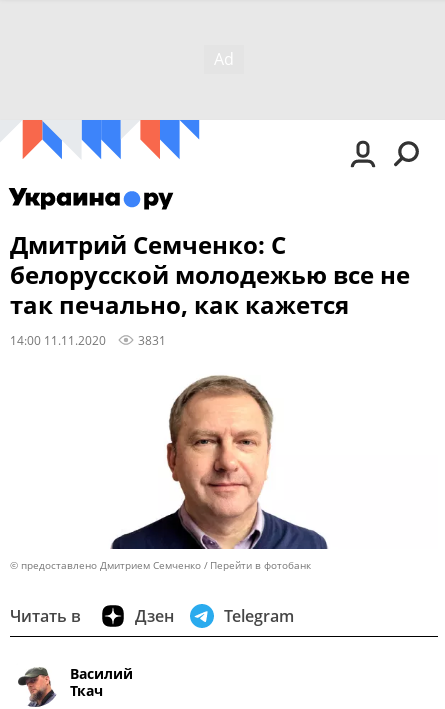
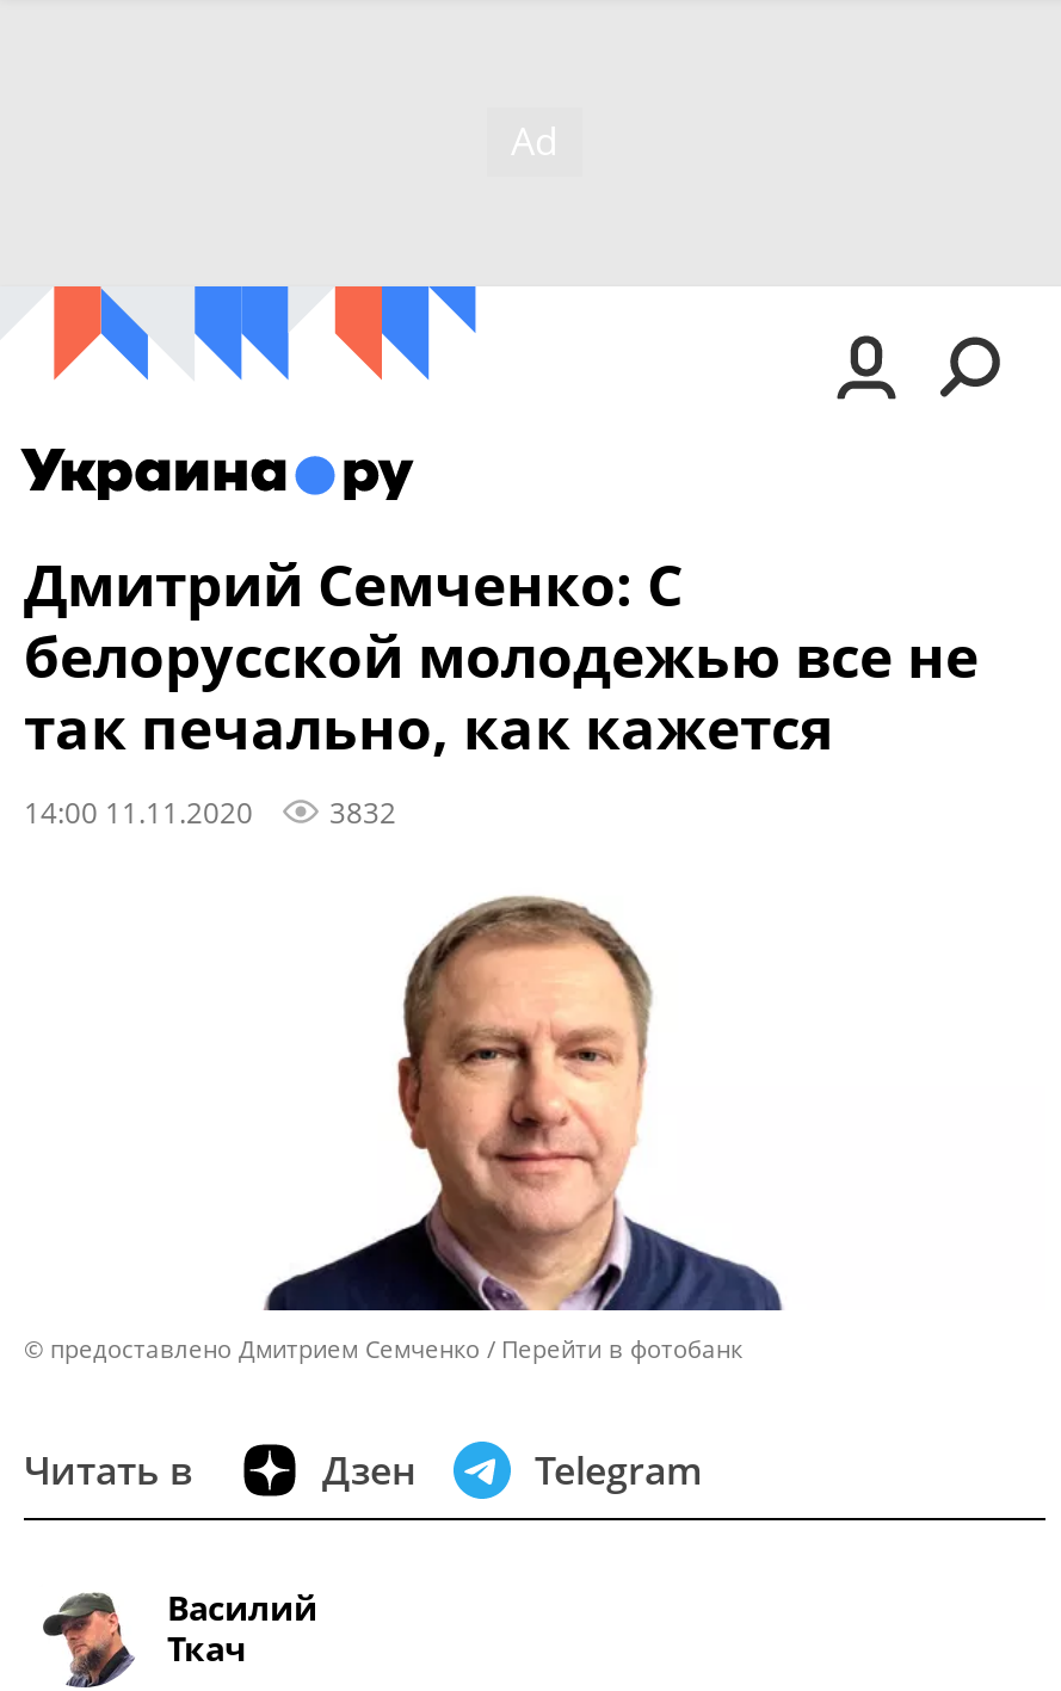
[10,332,166,348] 14:00 11.11.2020 3831 -> [24,792,396,831] 14:00 11.11.2020 3832

